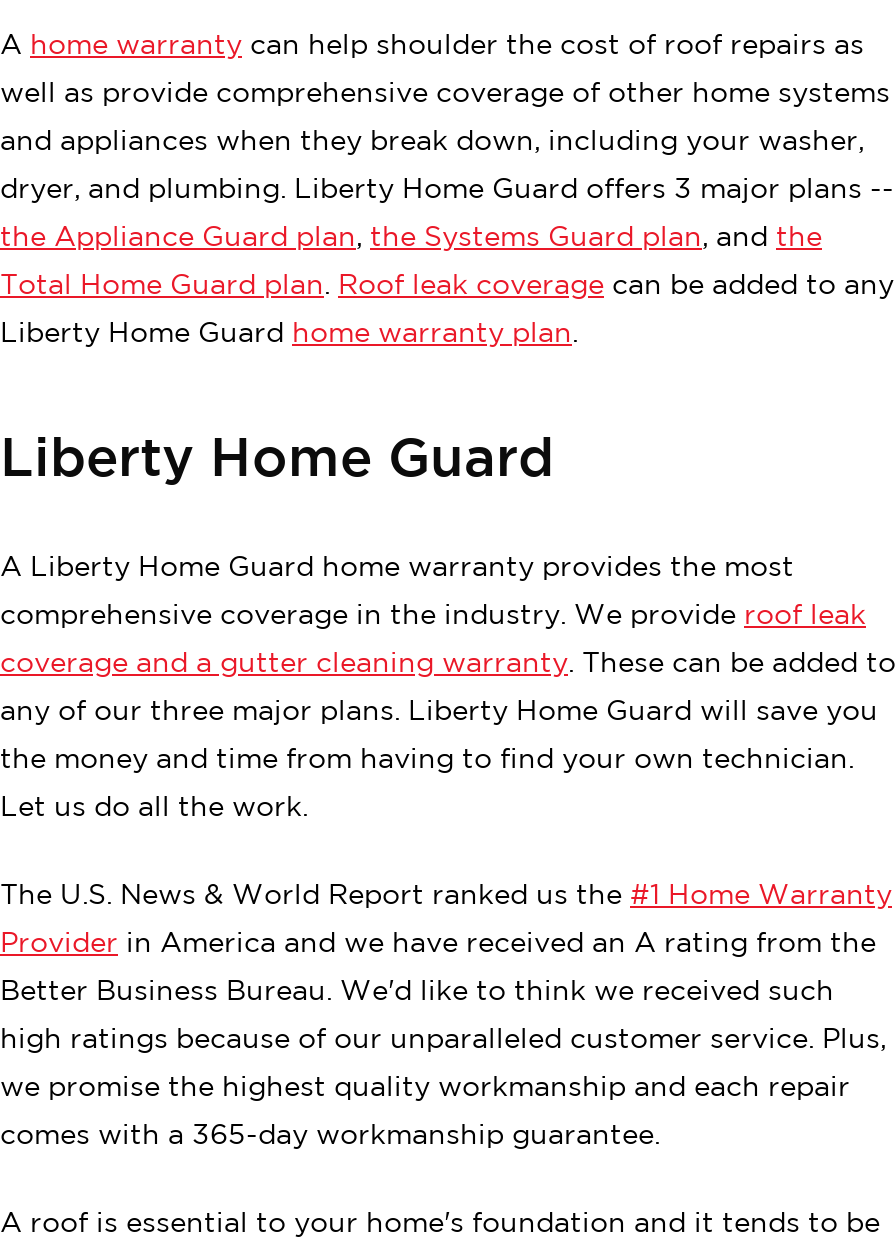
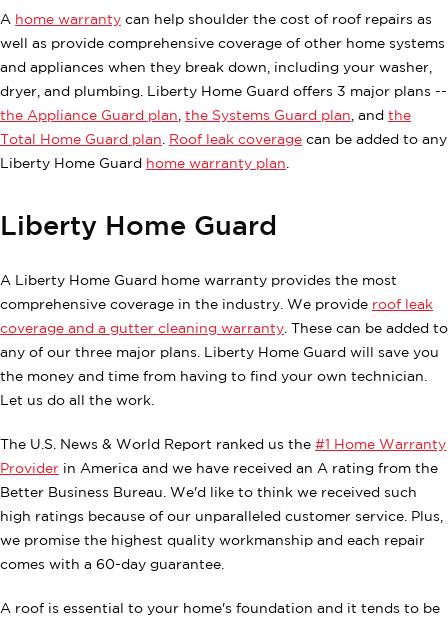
[0,1125,668,1149] comes with a 365-day workmanship guarantee. -> [0,559,228,571] comes with a 60-day guarantee.

